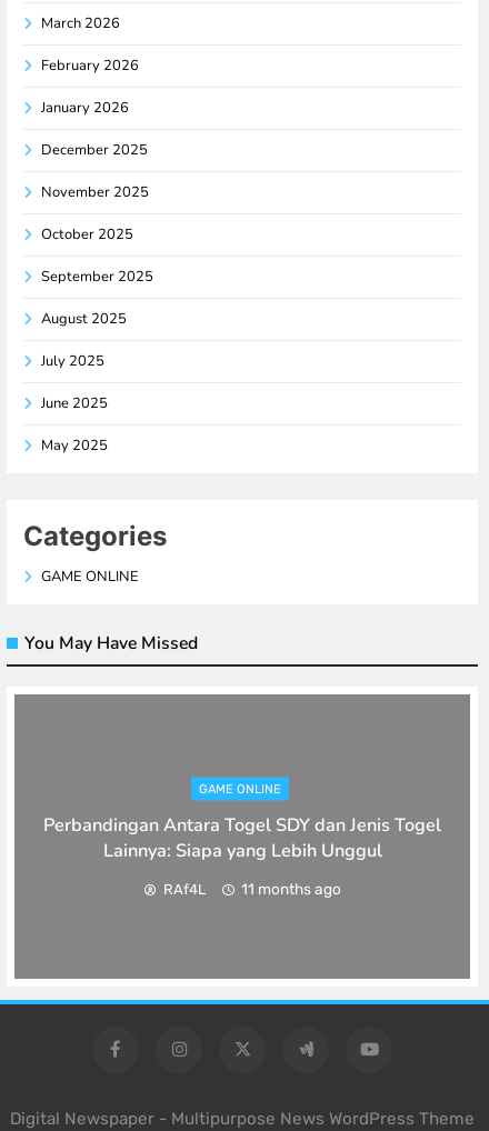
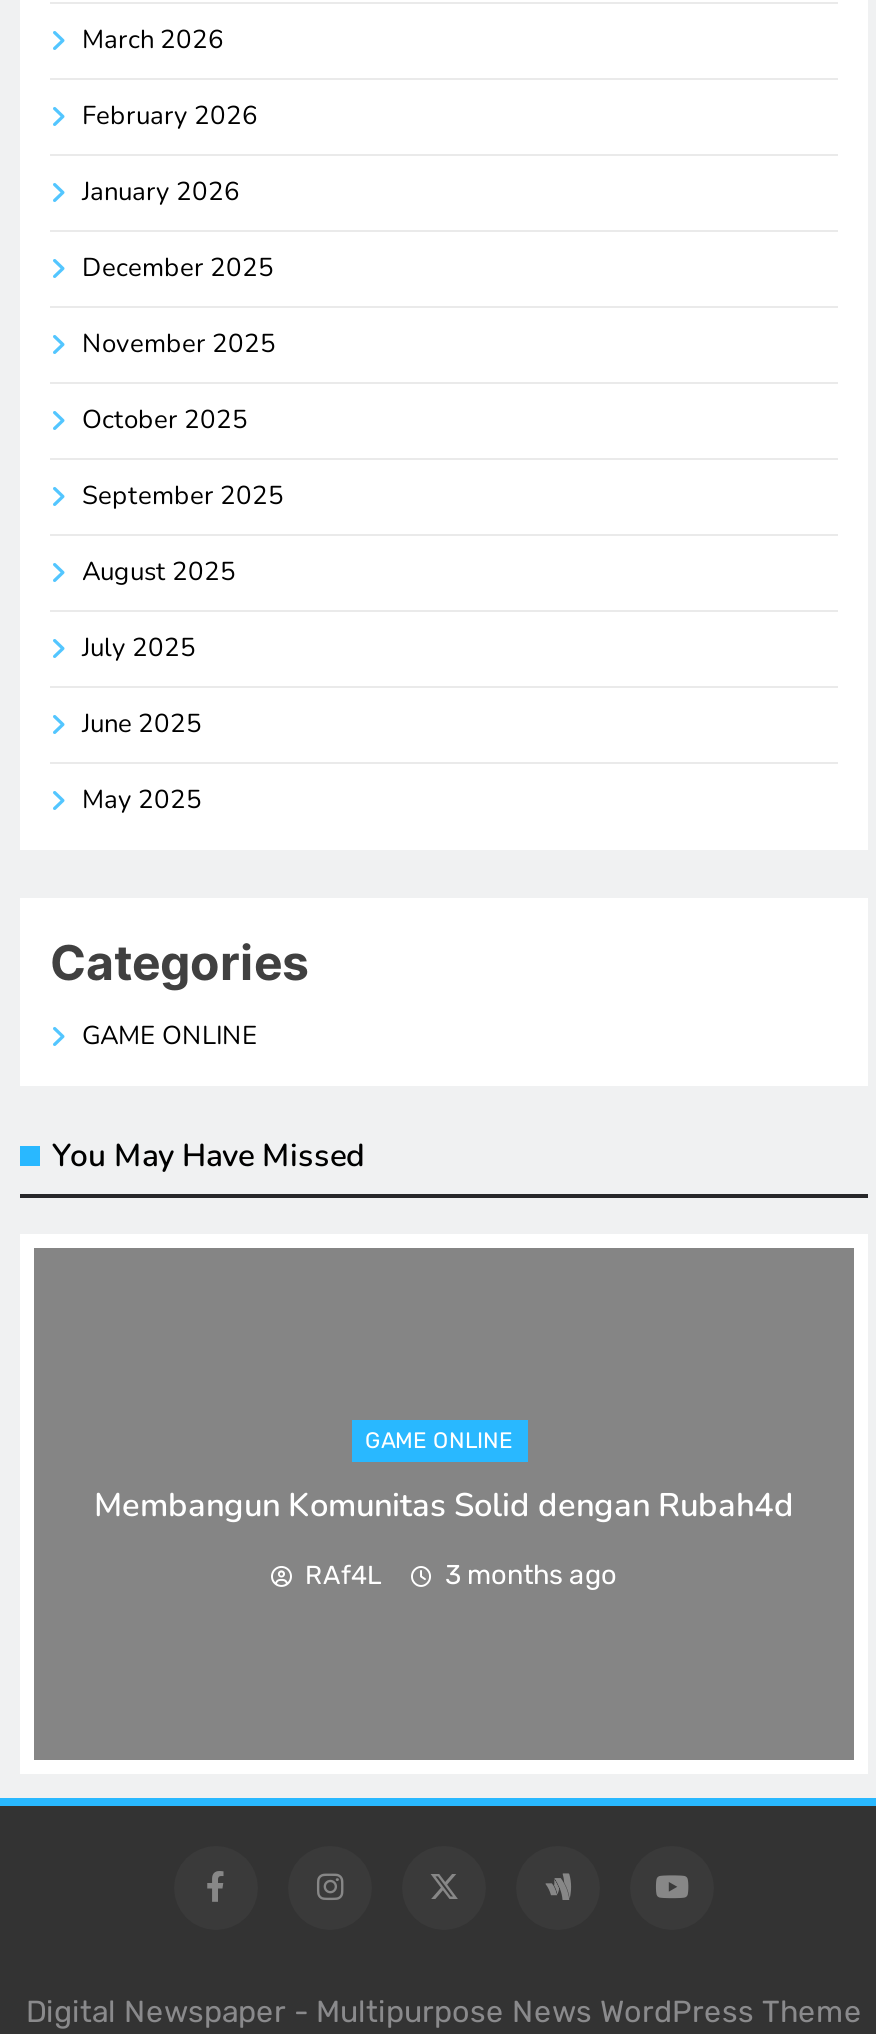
[43,811,441,862] Perbandingan Antara Togel SDY dan Jenis Togel | Lainnya: Siapa yang Lebih Unggul -> [94,1481,794,1527] Membangun Komunitas Solid dengan Rubah4d
[241,879,341,897] 11 months ago -> [445,1557,617,1589] 3 months ago

